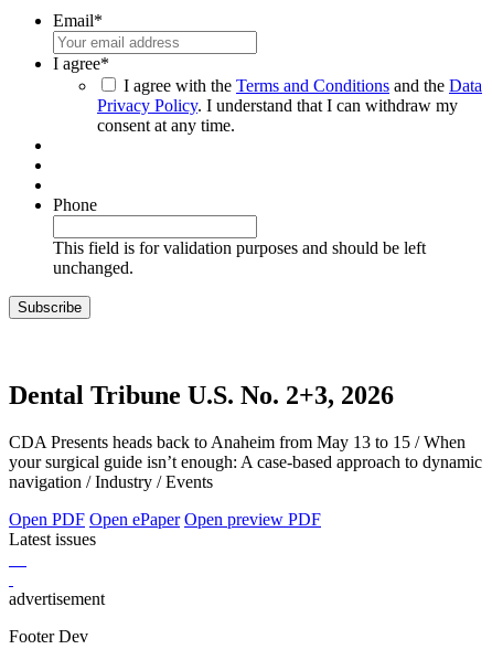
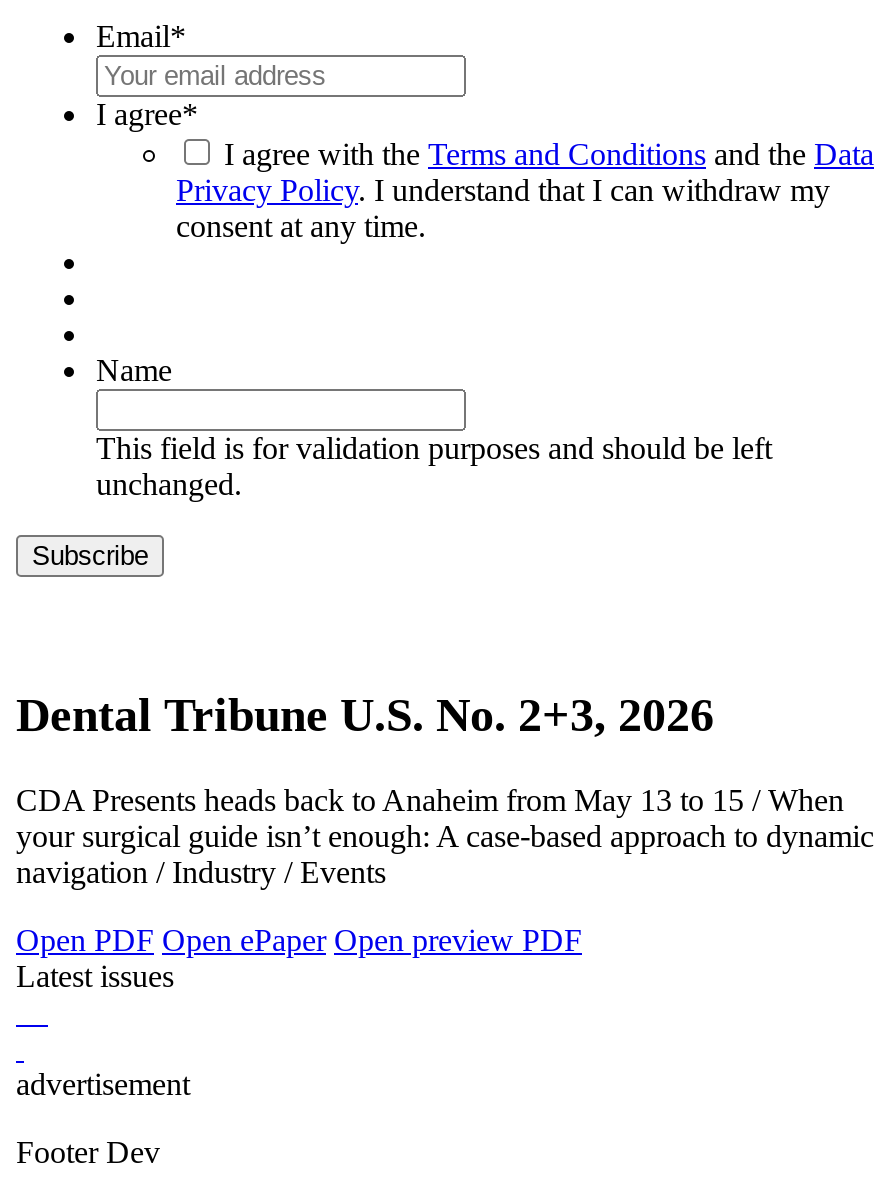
[53,195,97,214] Phone -> [96,352,172,386] Name

